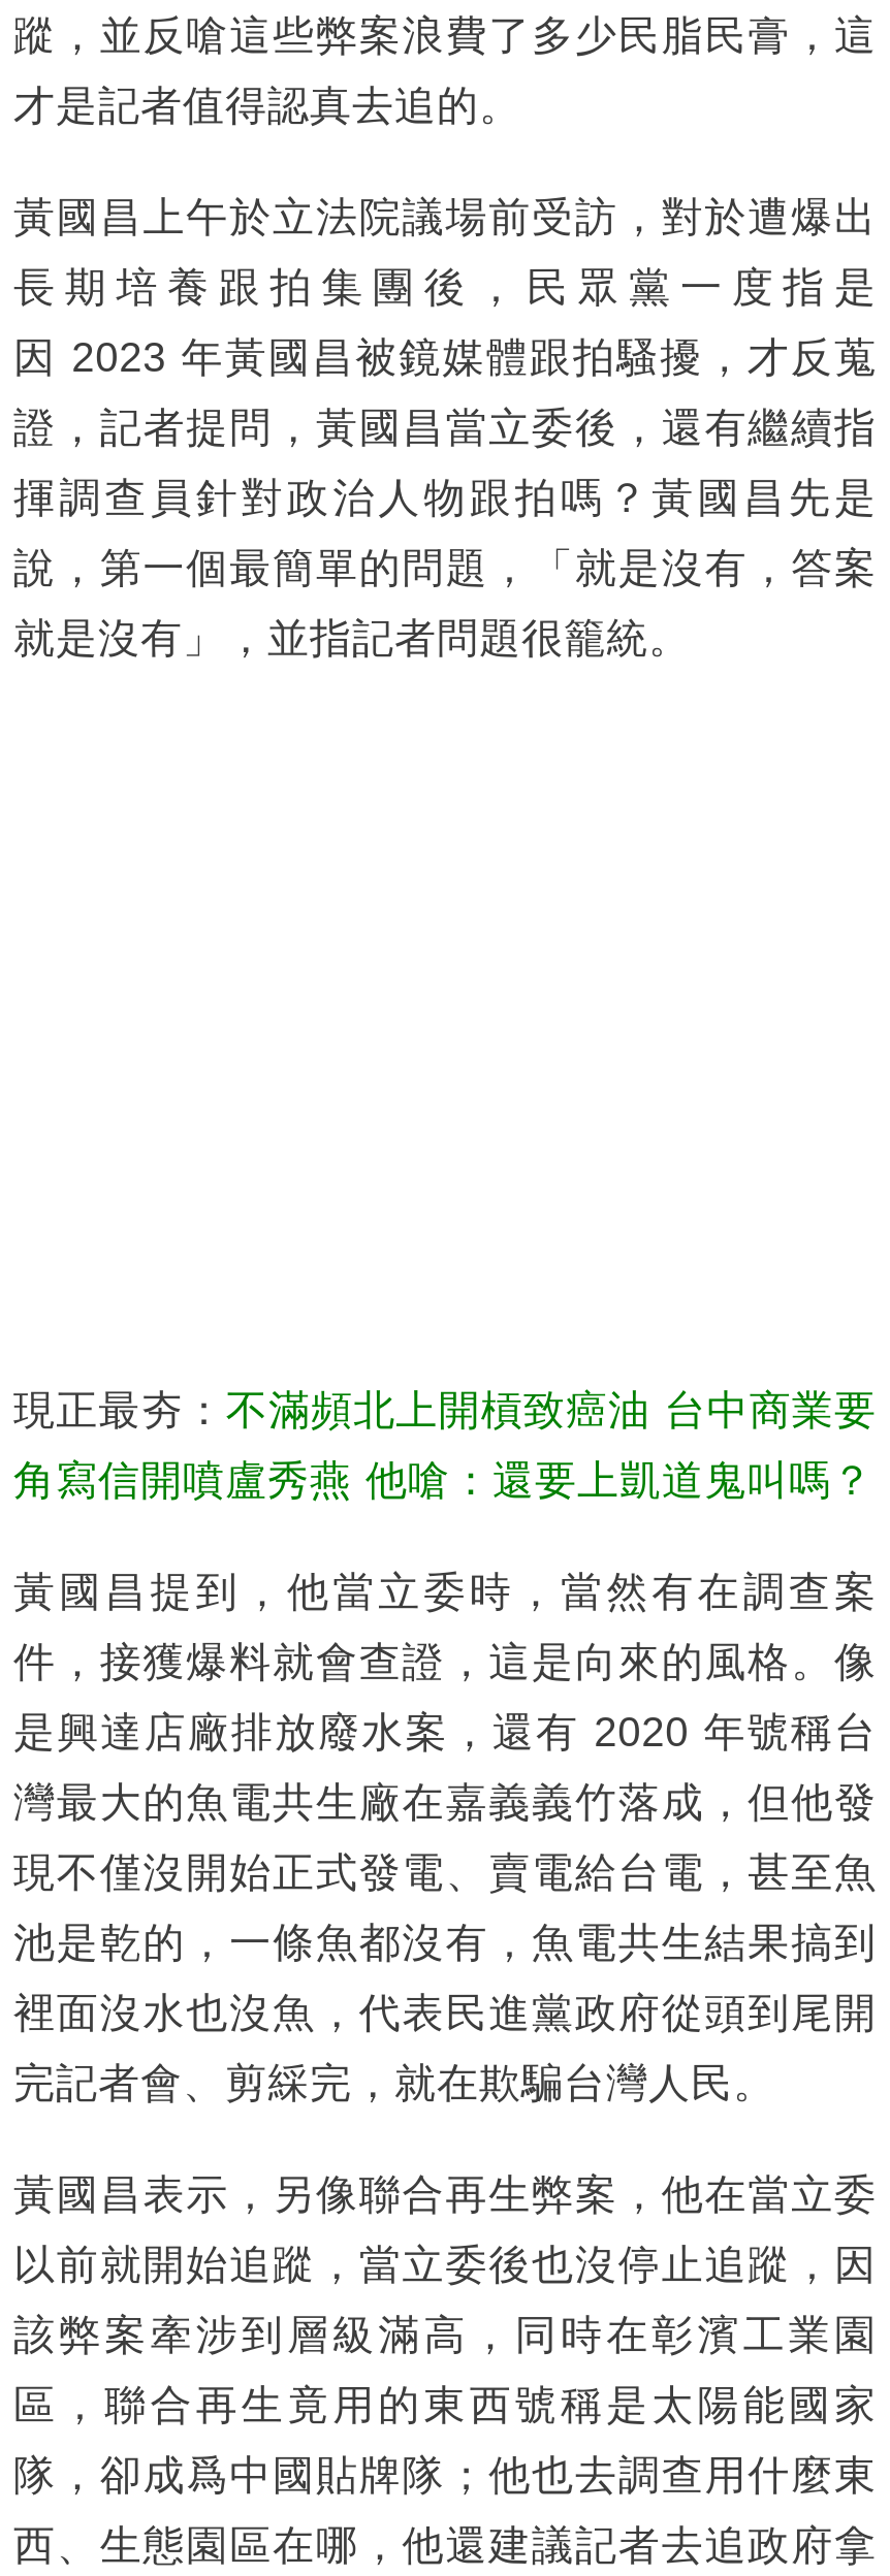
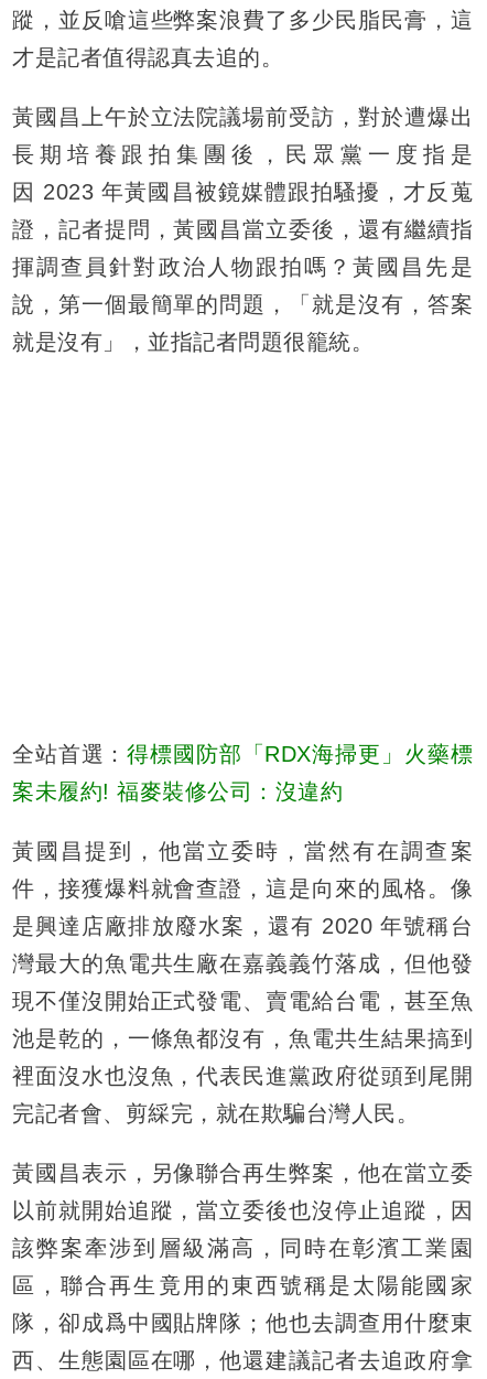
[13,1386,877,1432] 現正最夯：不滿頻北上開槓致癌油 台中商業要 -> [12,742,473,766] 全站首選：得標國防部「RDX海掃更」火藥標
[13,1457,873,1502] 角寫信開噴盧秀燕 他嗆：還要上凱道鬼叫嗎？ -> [12,779,343,803] 案未履約! 福麥裝修公司：沒違約

